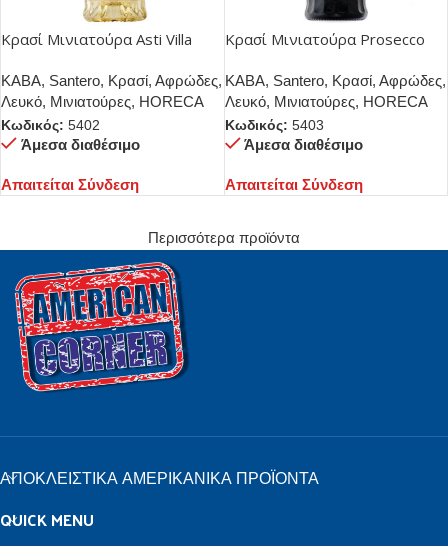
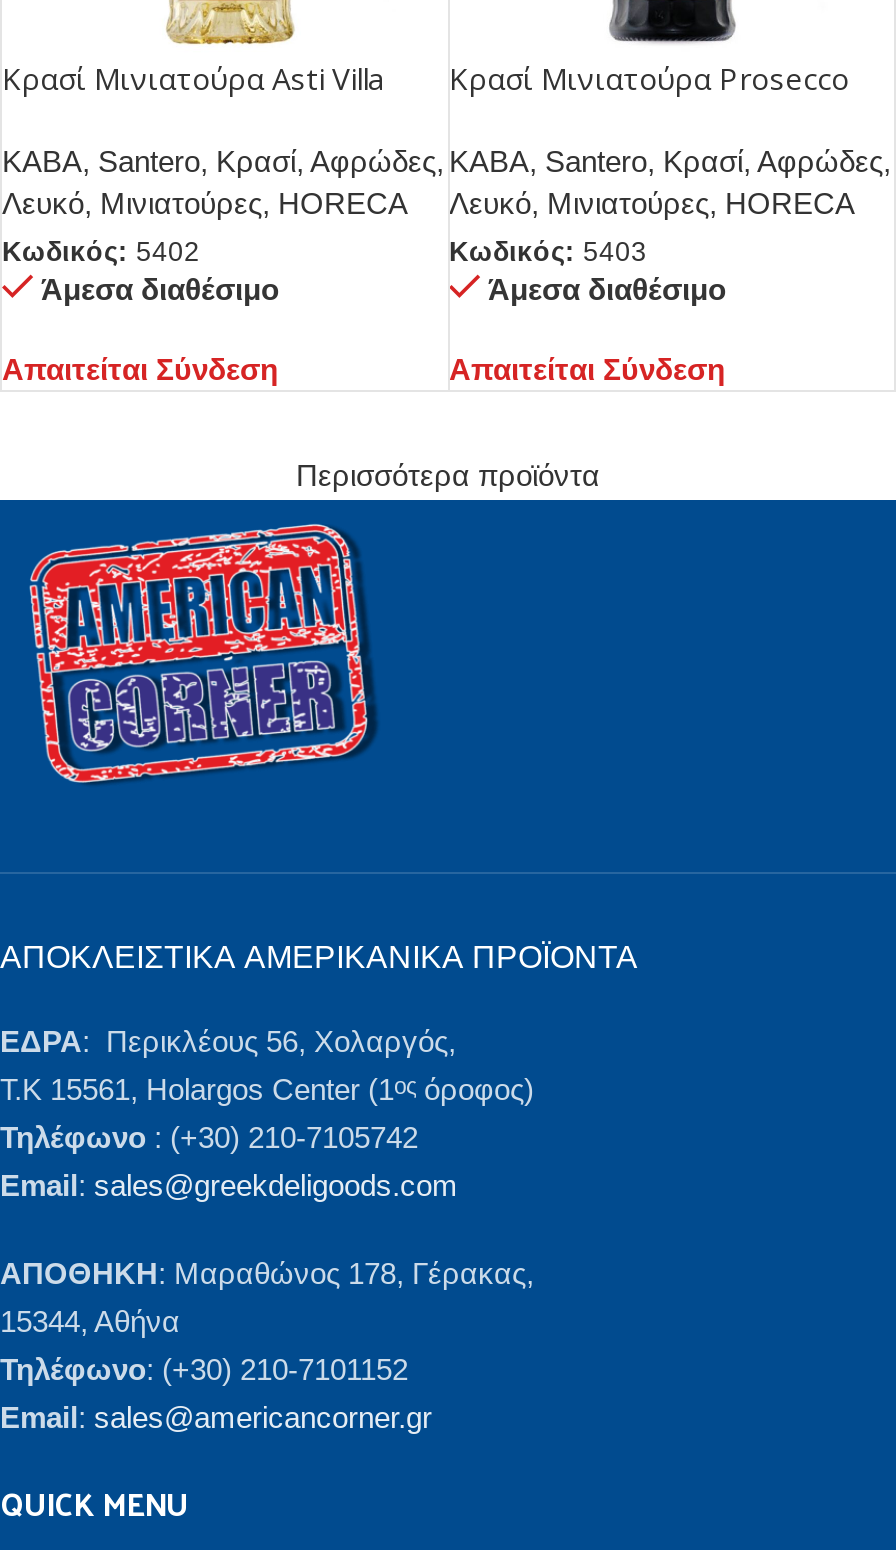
none -> [0,1023,534,1433] ΕΔΡΑ: Περικλέους 56, Χολαργός, | Τ.Κ 15561, Holargos Center (1 ος όροφος) | Τηλέφωνο: (+30) 210-7105742 | Email: sales@greekdeligoods.com | ΑΠΟΘΗΚΗ: Μαραθώνος 178, Γέρακας, | 15344, Αθήνα | Τηλέφωνο: (+30) 210-7101152 | Email: sales@americancorner.gr

